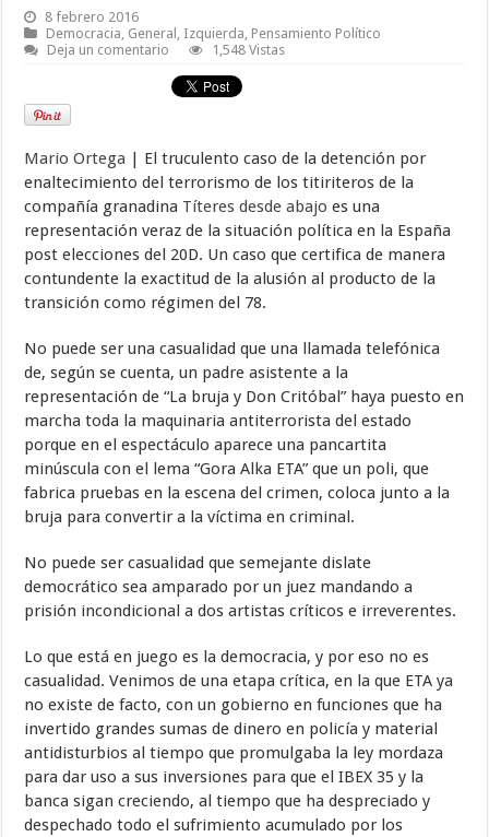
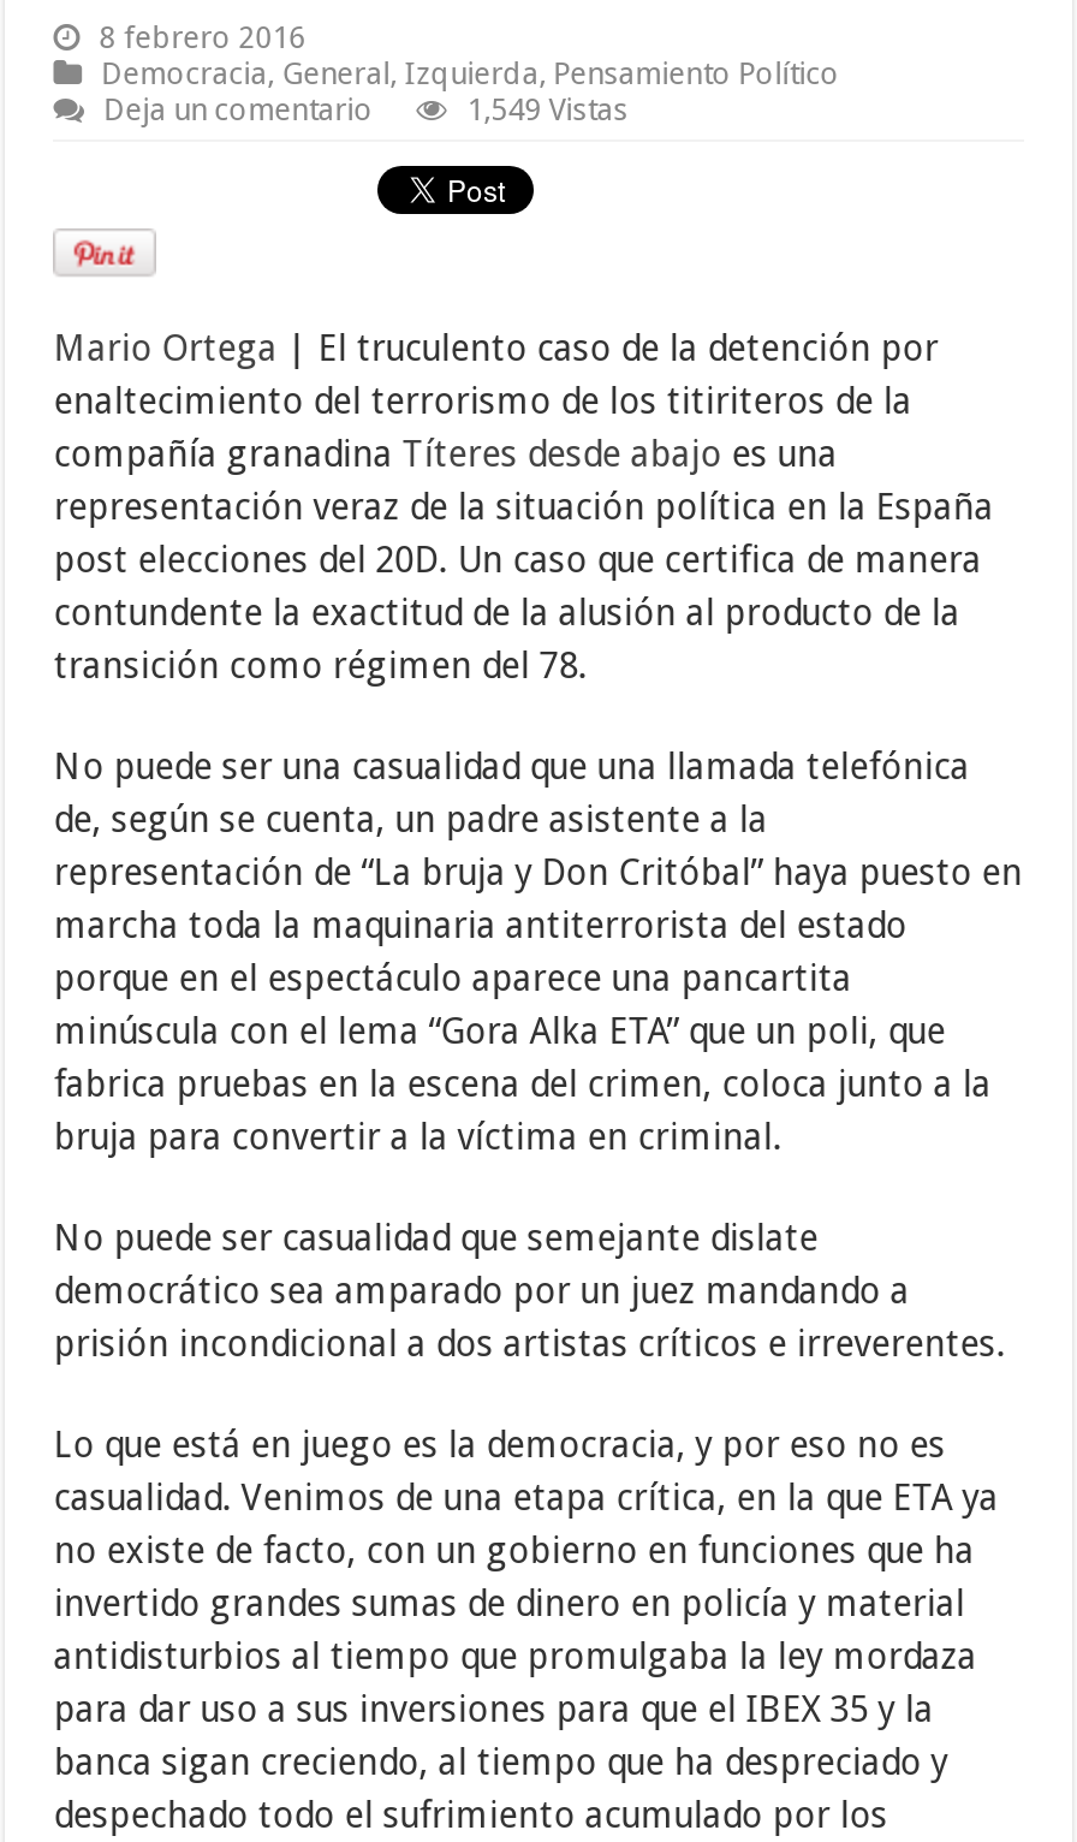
[212,42,285,58] 1,548 Vistas -> [467,91,628,127] 1,549 Vistas

